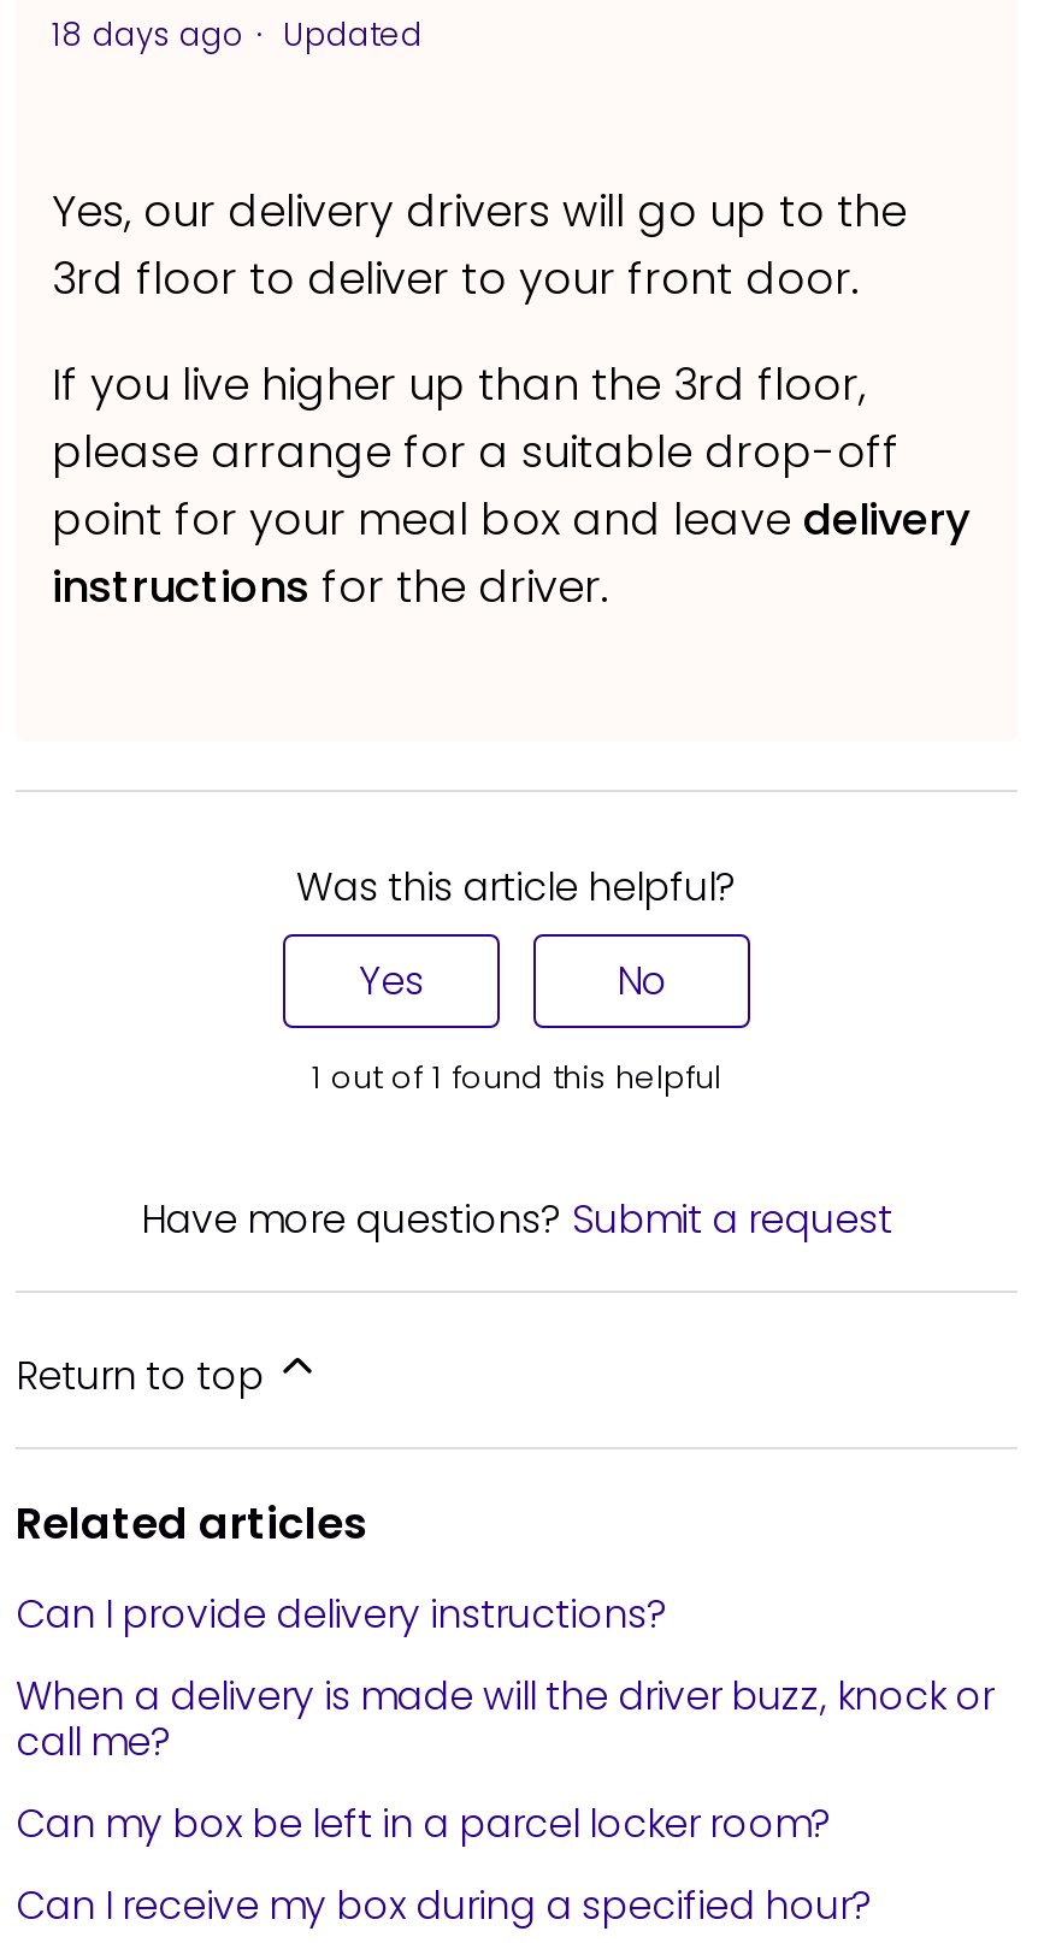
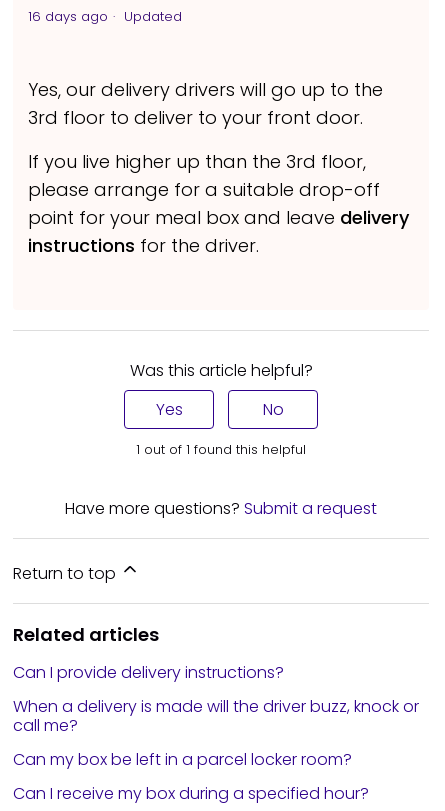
[52,11,423,57] 18 days ago Updated -> [28,7,182,26] 16 days ago Updated

